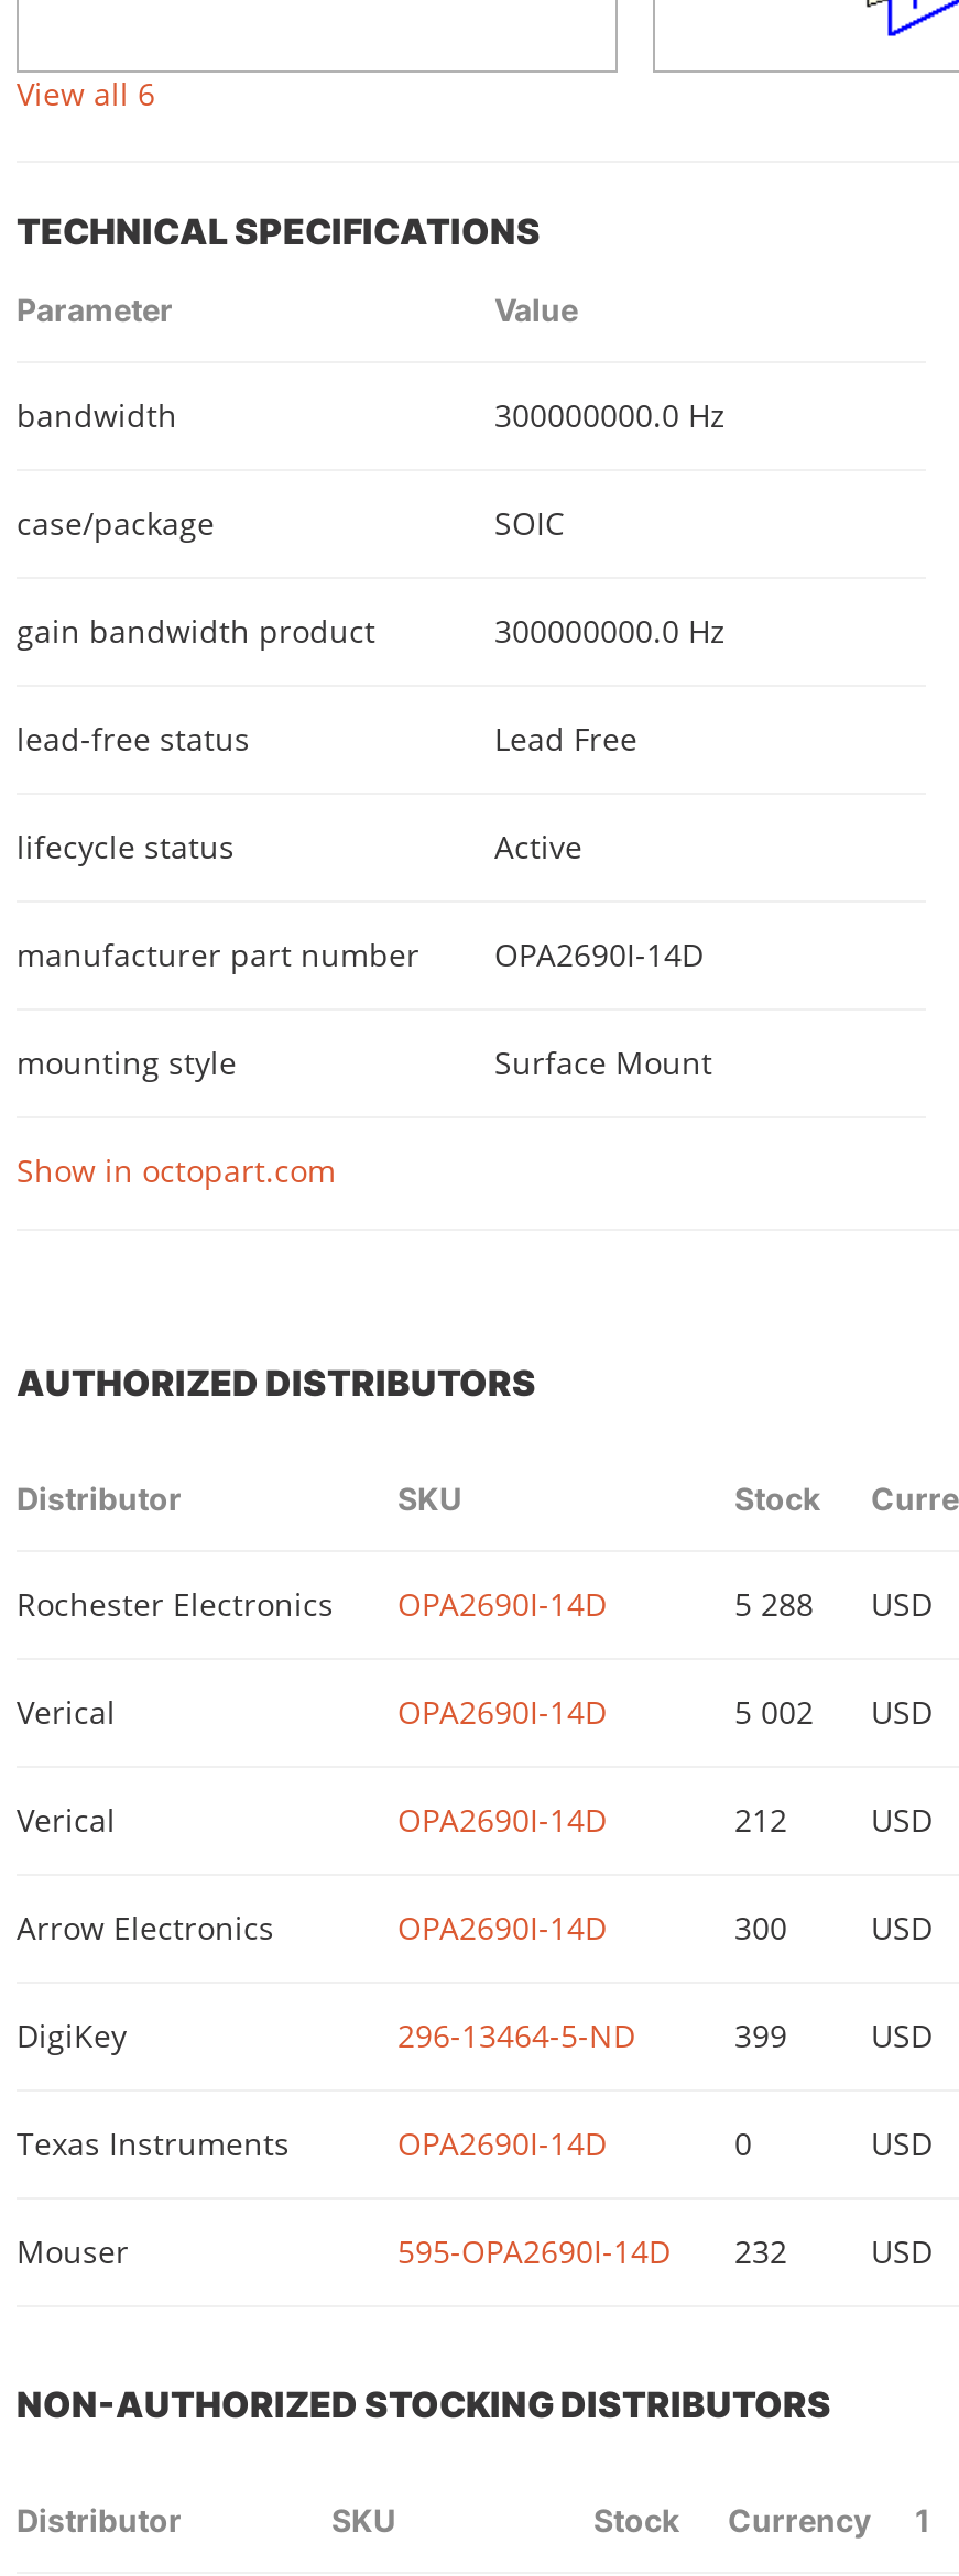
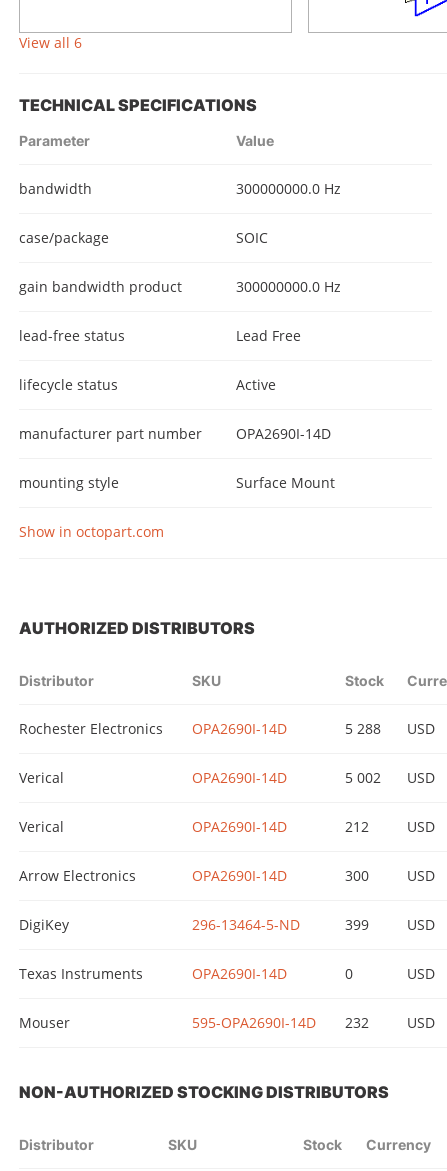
[915,2496,930,2540] 1 -> none

